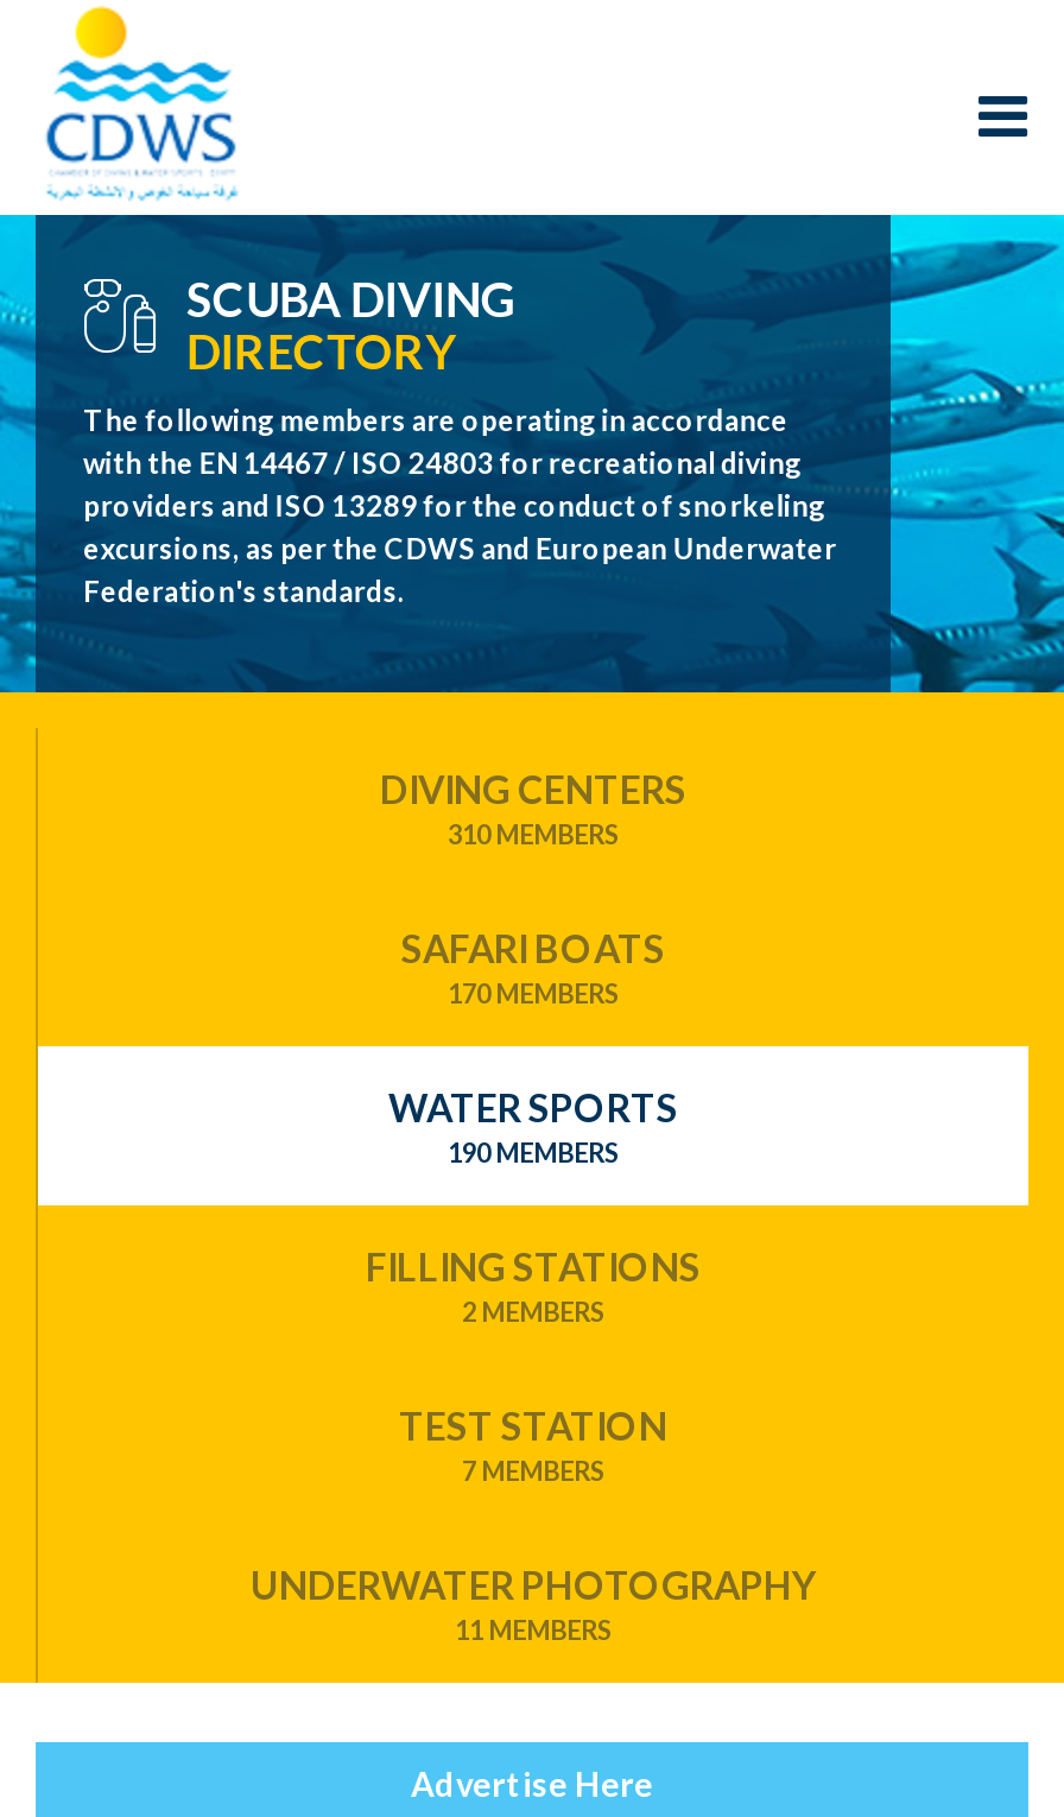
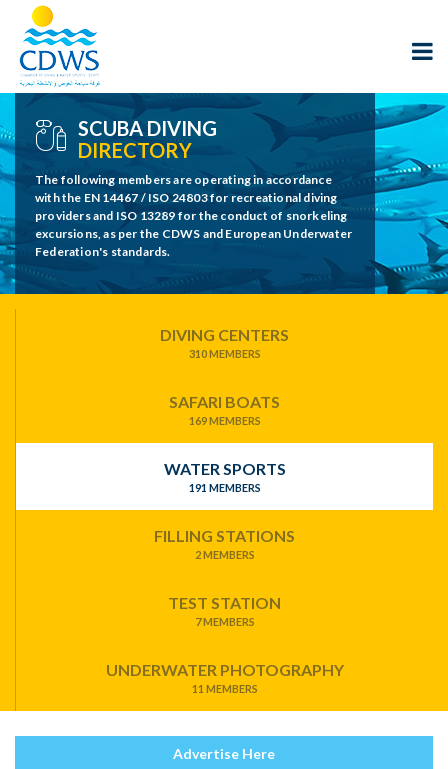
[448,978,619,1009] 170 MEMBERS -> [188,414,260,427] 169 MEMBERS
[448,1137,619,1168] 190 MEMBERS -> [188,481,260,494] 191 MEMBERS

